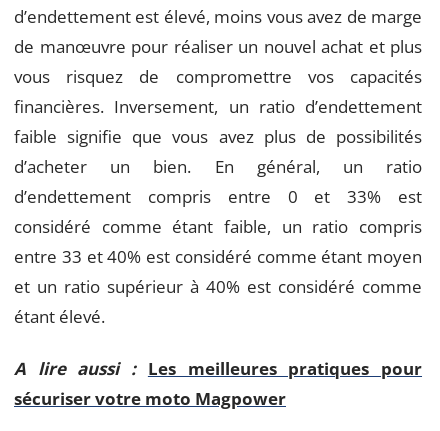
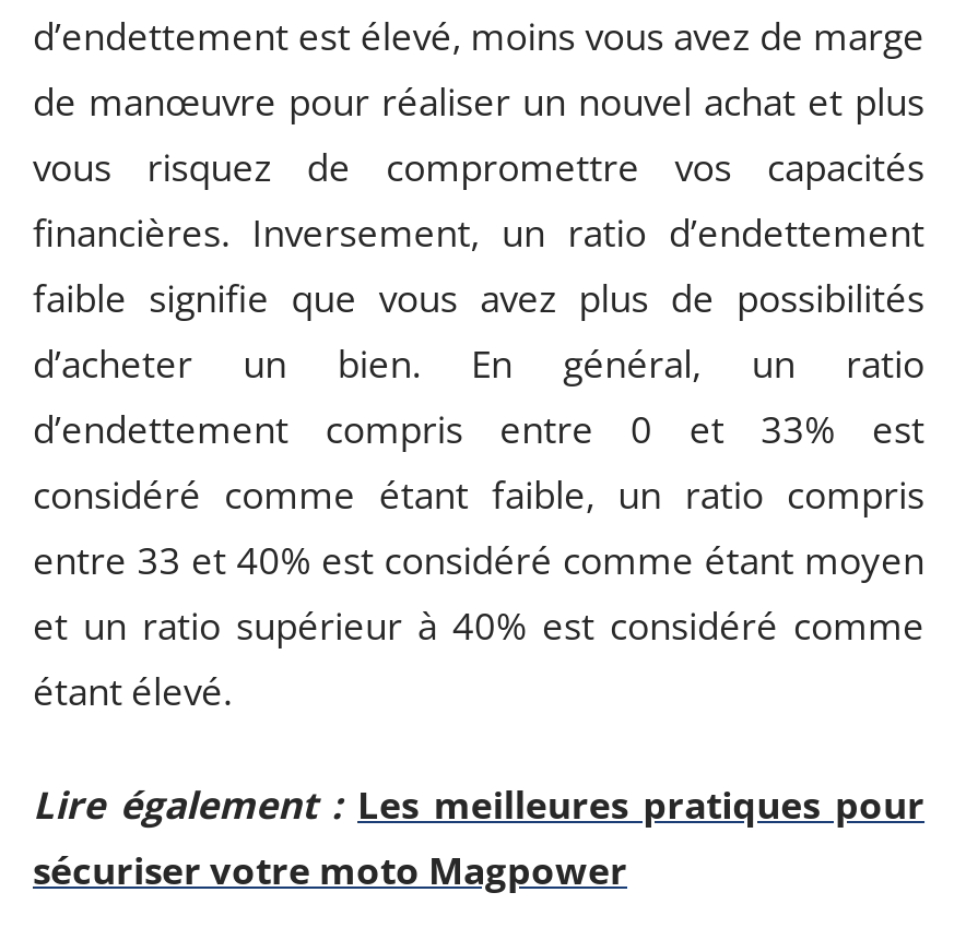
[14,357,422,380] A lire aussi : Les meilleures pratiques pour -> [33,780,924,830] Lire également : Les meilleures pratiques pour

